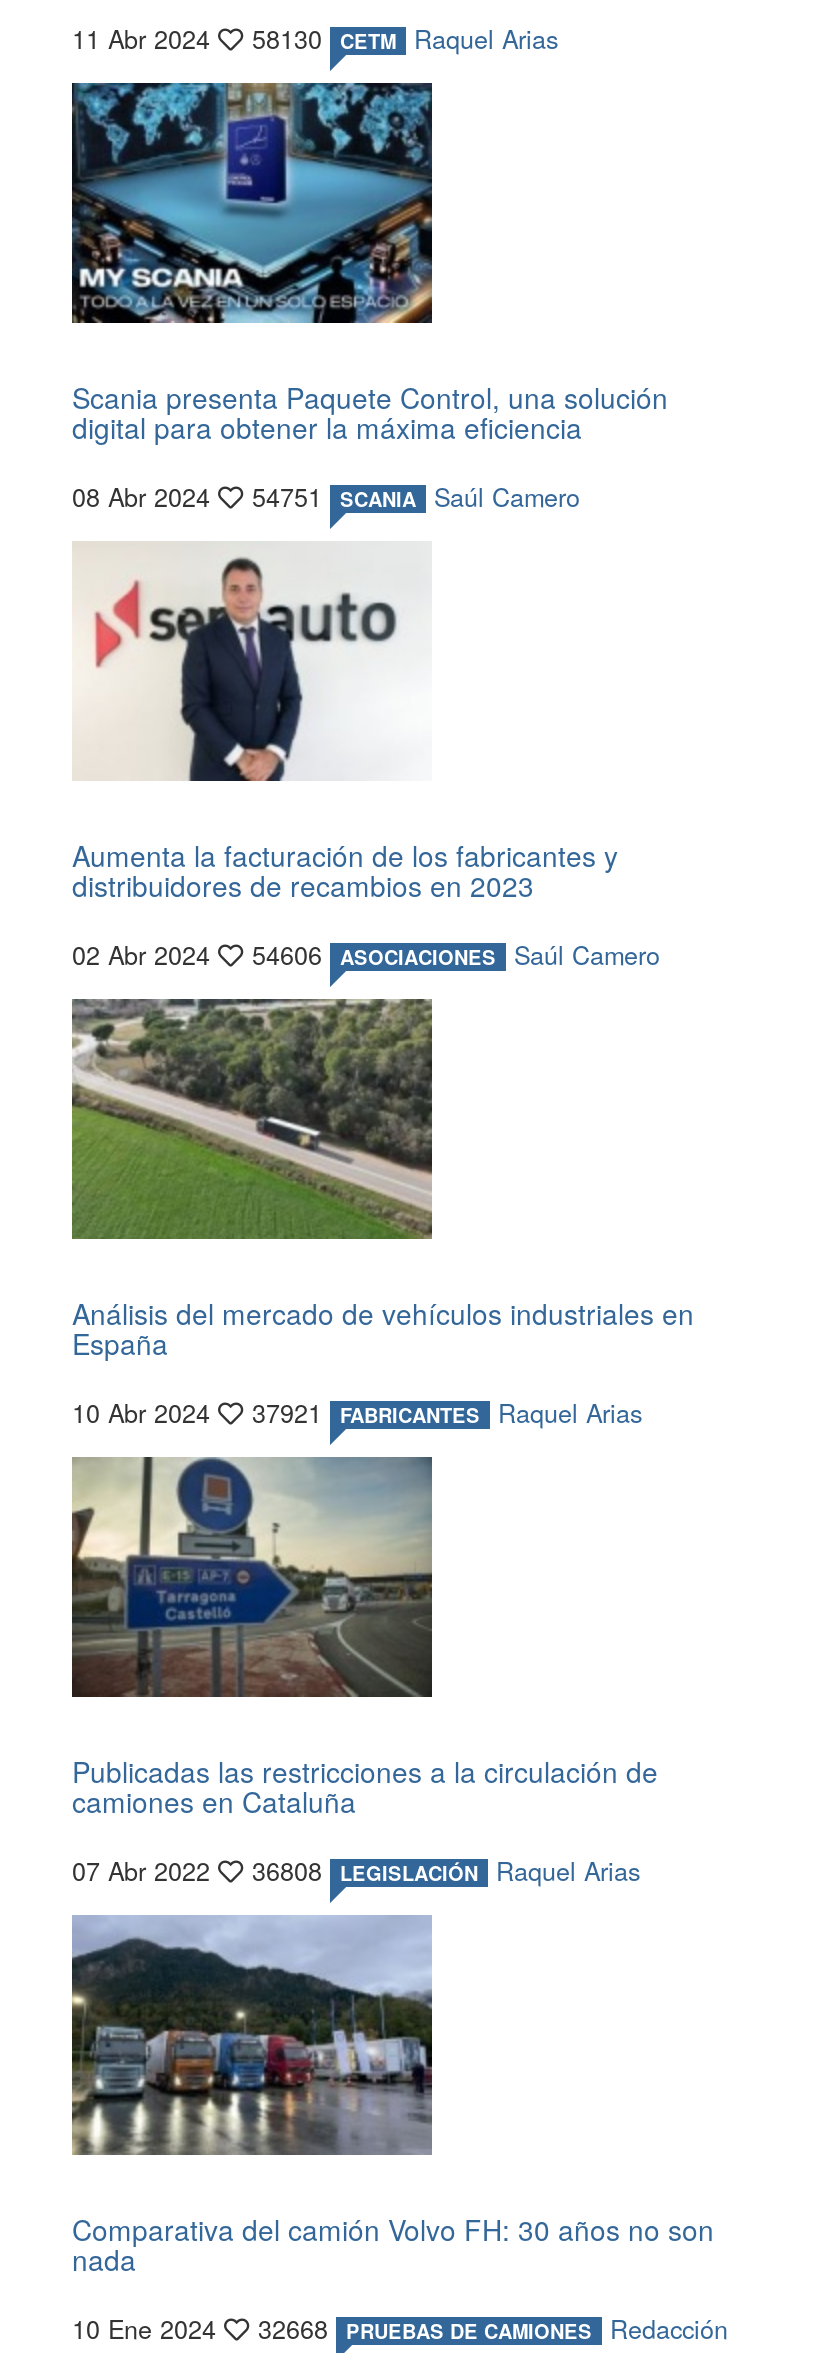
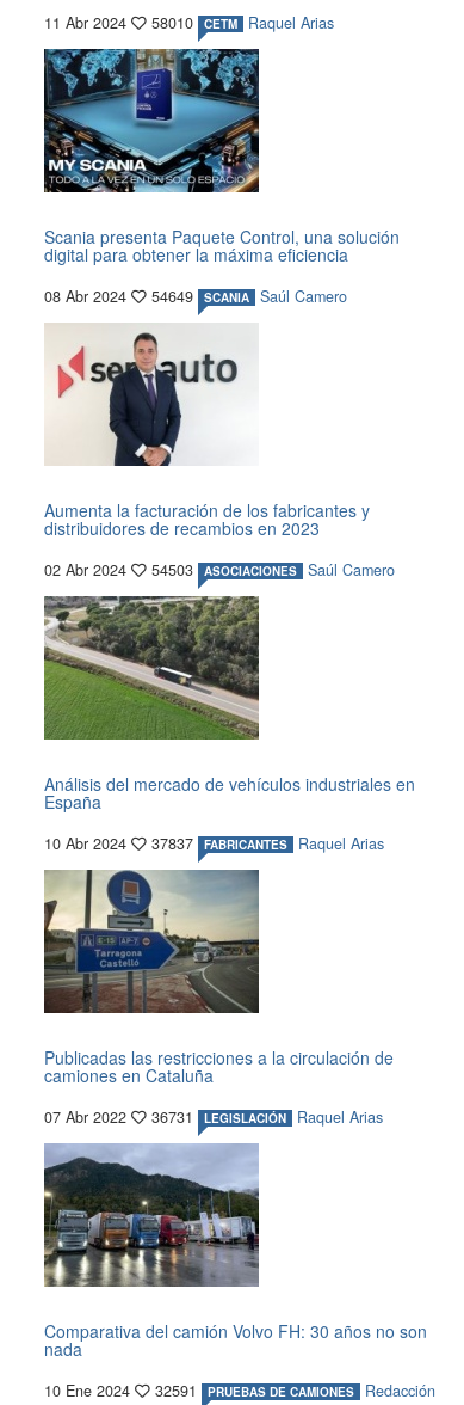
[72,22,558,58] 11 Abr 2024 58130 CETM Raquel Arias -> [44,12,334,34] 11 Abr 2024 58010 CETM Raquel Arias
[72,480,580,516] 08 Abr 2024 54751 SCANIA Saúl Camero -> [44,286,347,307] 08 Abr 2024 54649 SCANIA Saúl Camero
[72,938,660,974] 02 Abr 2024 54606 ASOCIACIONES Saúl Camero -> [44,559,395,581] 02 Abr 2024 54503 ASOCIACIONES Saúl Camero
[72,1396,642,1432] 10 Abr 2024 37921 FABRICANTES Raquel Arias -> [44,833,384,855] 10 Abr 2024 37837 FABRICANTES Raquel Arias
[72,1854,640,1890] 07 Abr 2022 36808 LEGISLACIÓN Raquel Arias -> [44,1107,383,1128] 07 Abr 2022 36731 LEGISLACIÓN Raquel Arias
[72,2312,728,2348] 10 Ene 2024 32668 PRUEBAS DE CAMIONES Redacción -> [44,1380,435,1402] 10 Ene 2024 32591 PRUEBAS DE CAMIONES Redacción

